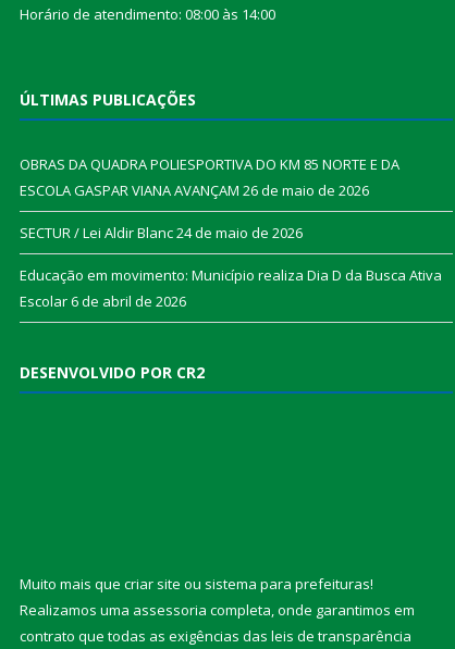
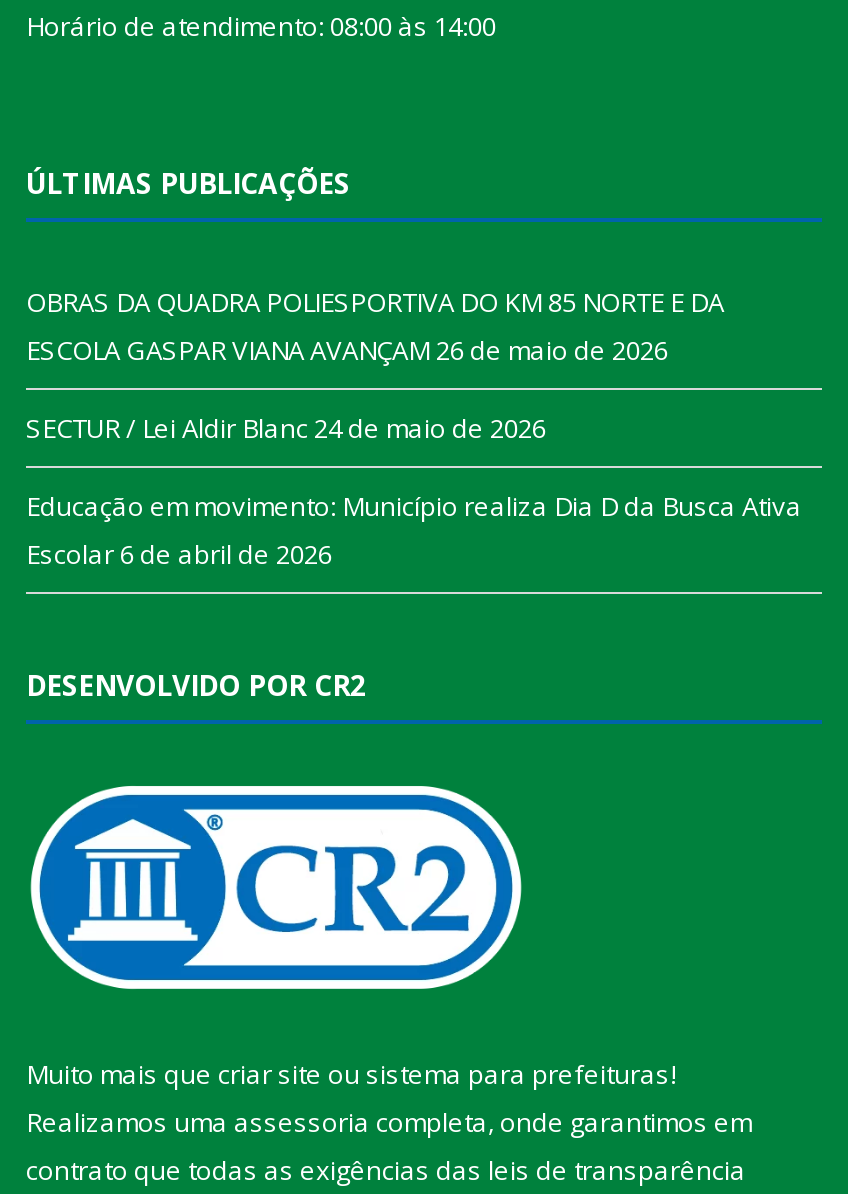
none -> [28,784,524,992] [image]

